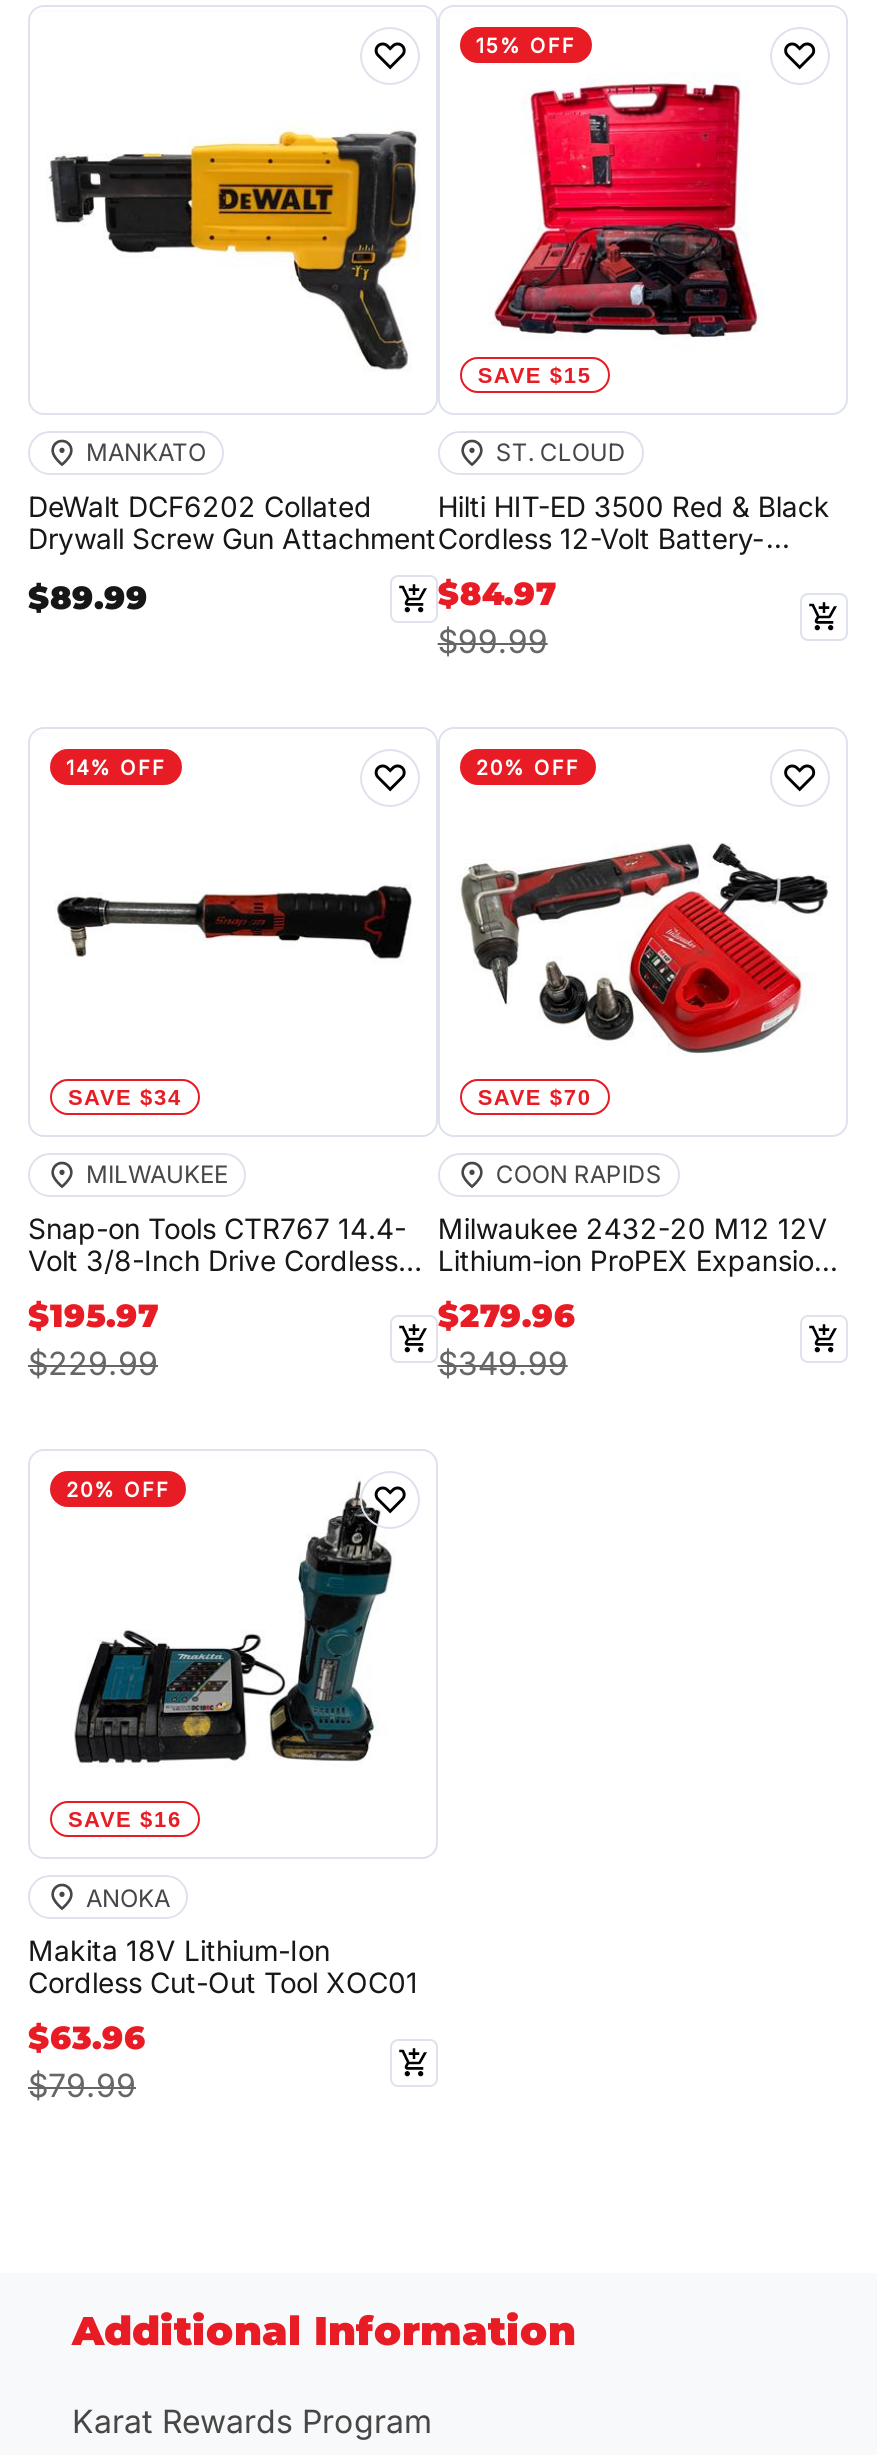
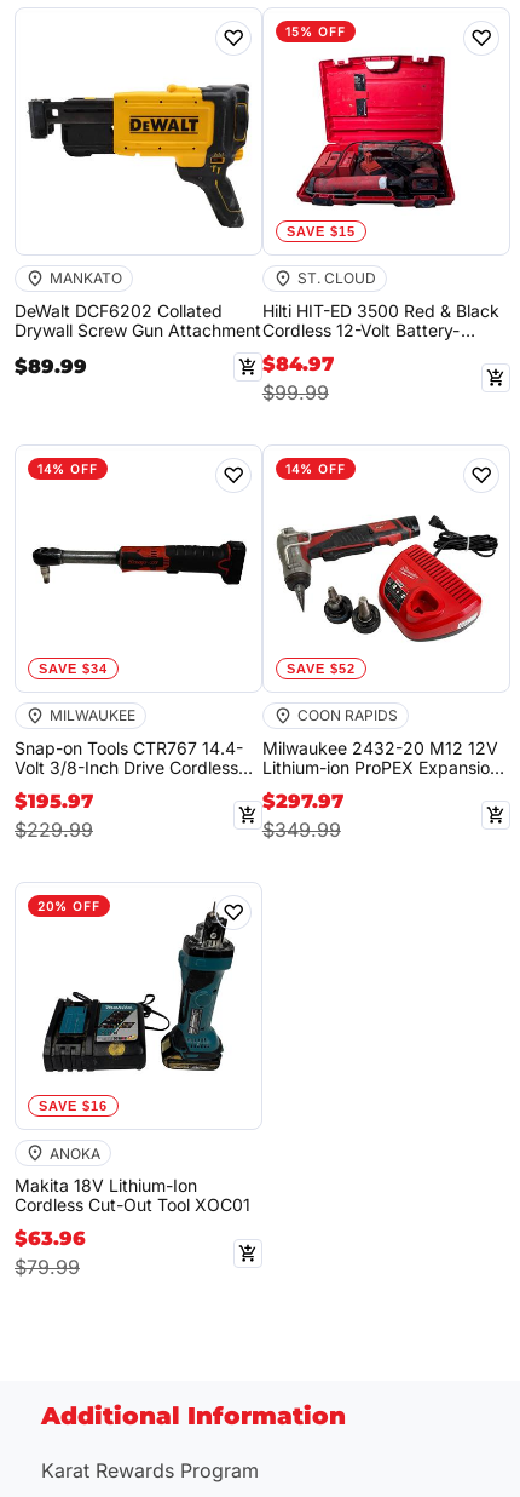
[476,755,580,779] 20% OFF -> [285,461,346,476] 14% OFF
[478,1085,592,1109] SAVE $70 -> [286,661,355,676] SAVE $52
[438,1297,576,1335] $279.96 -> [262,789,343,812] $297.97

